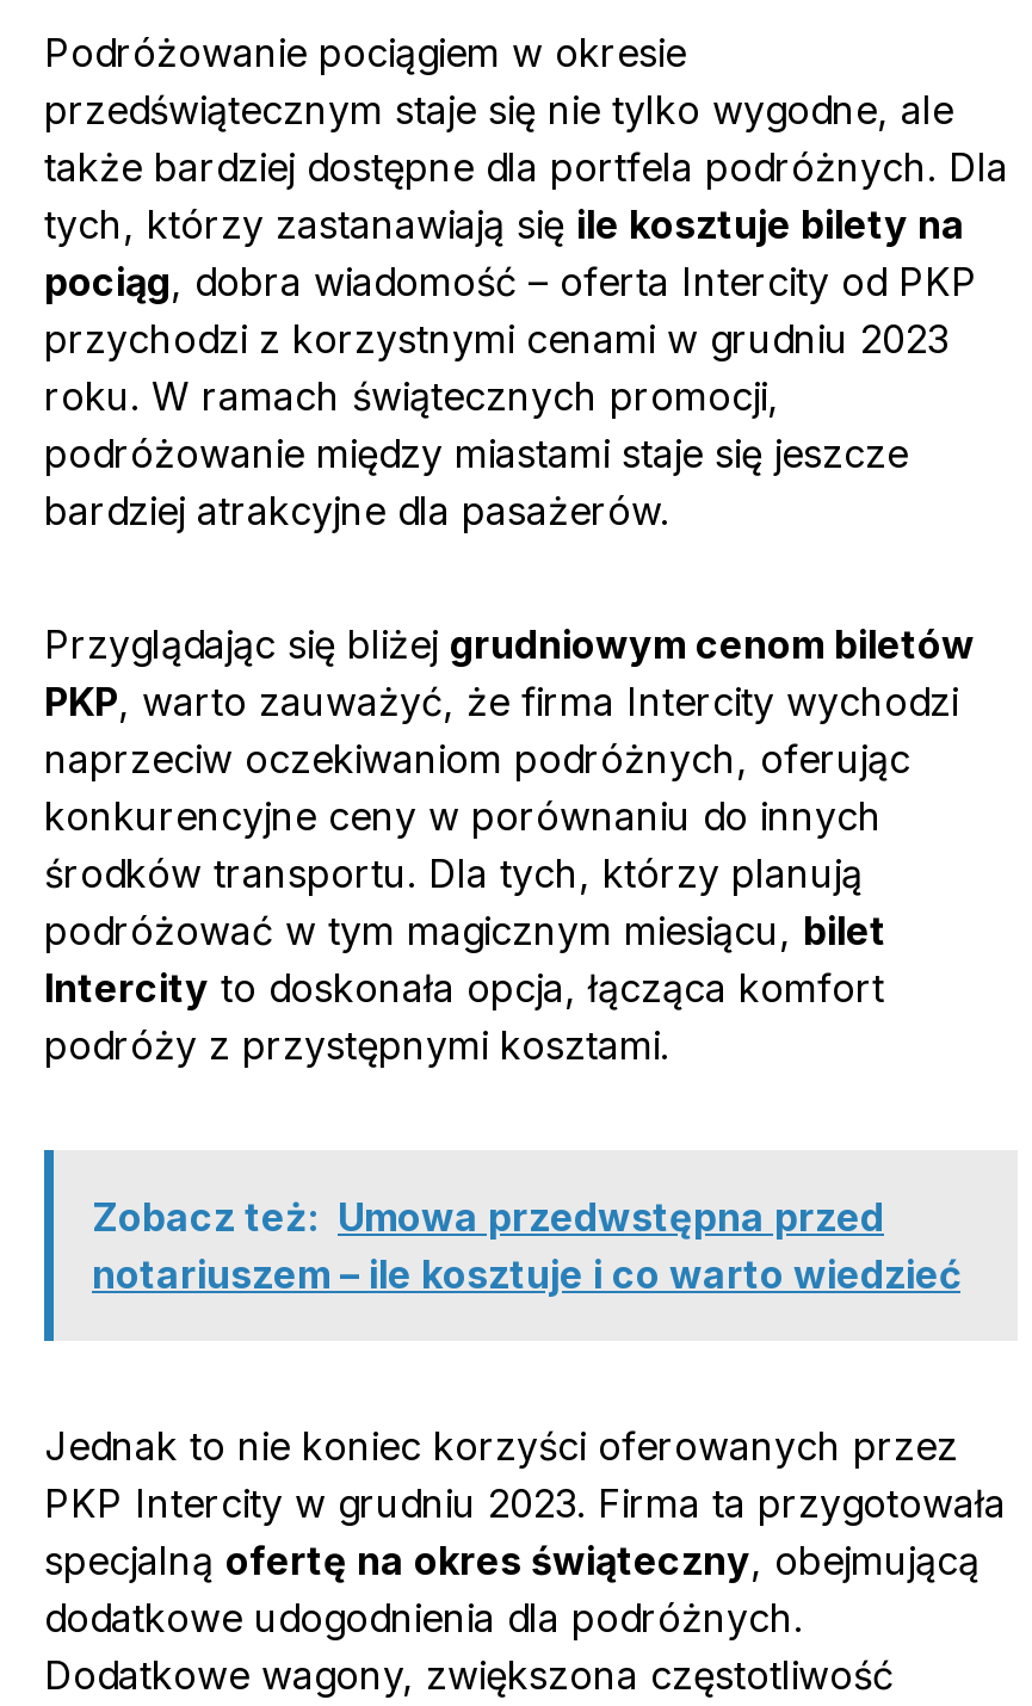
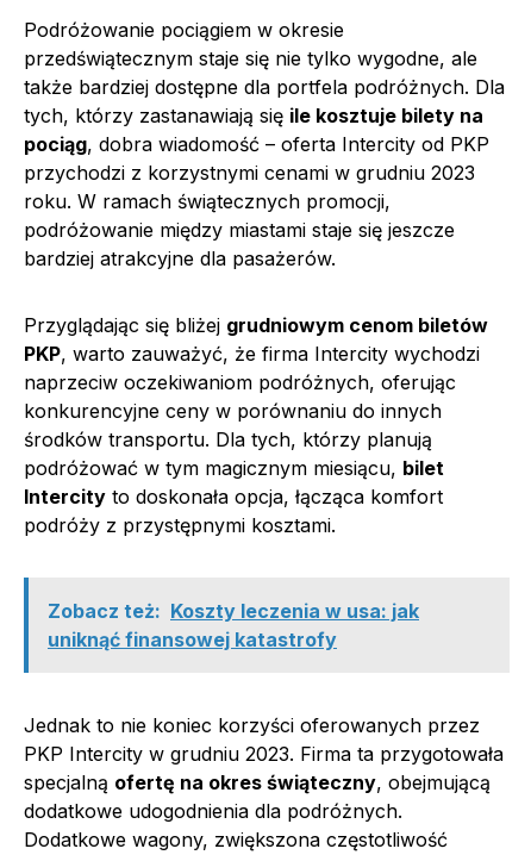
[92,1193,960,1298] Zobacz też: Umowa przedwstępna przed | notariuszem – ile kosztuje i co warto wiedzieć -> [48,599,419,651] Zobacz też: Koszty leczenia w usa: jak | uniknąć finansowej katastrofy

